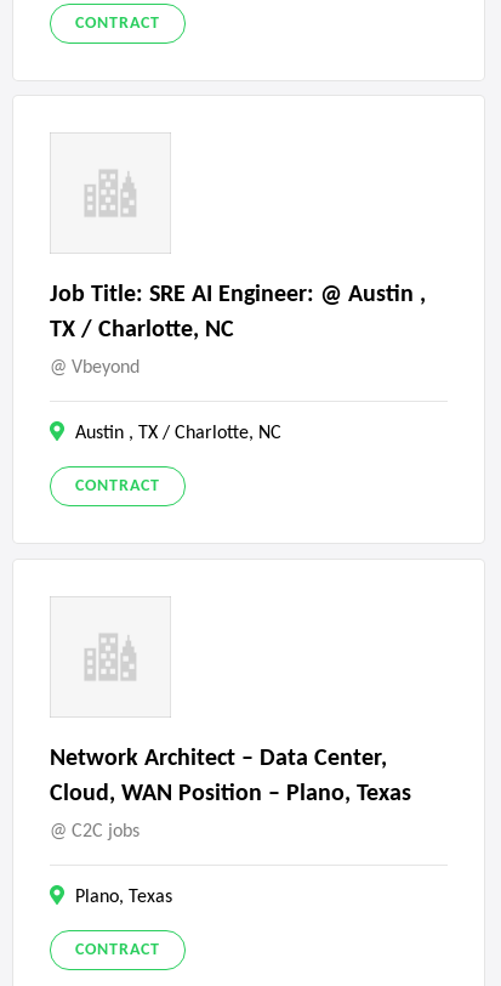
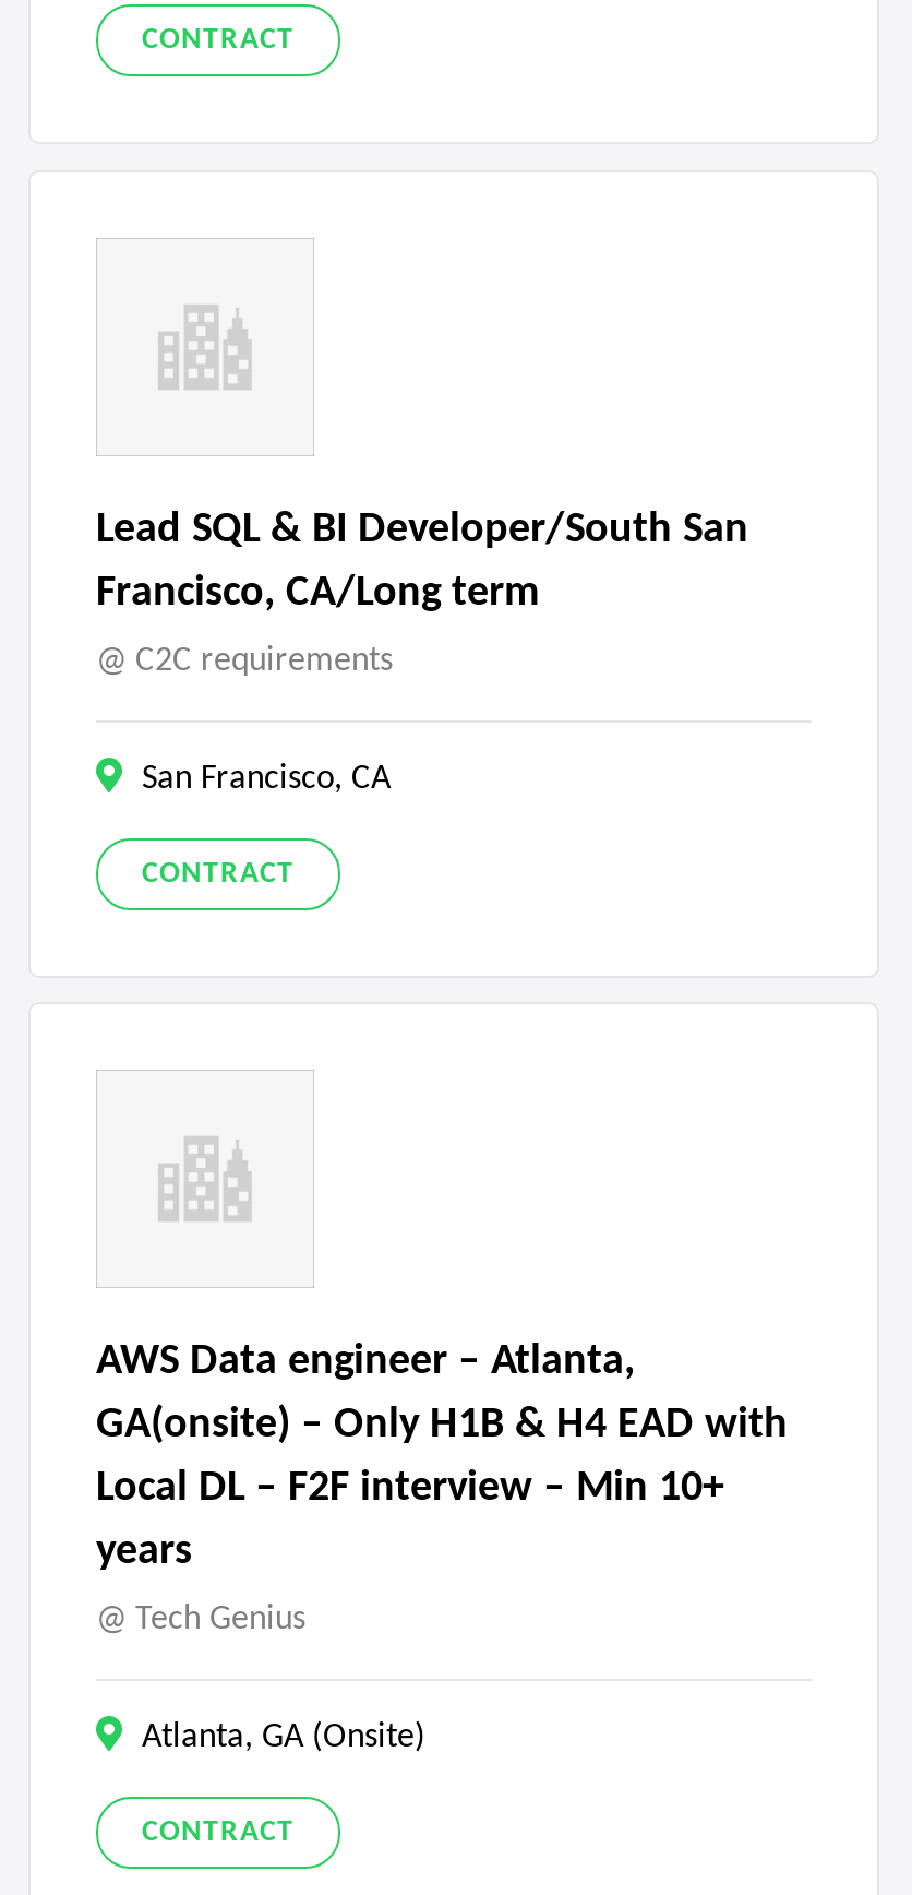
[50,283,426,343] Job Title: SRE AI Engineer: @ Austin , | TX / Charlotte, NC -> [96,508,748,615] Lead SQL & BI Developer/South San | Francisco, CA/Long term
[67,359,140,378] Vbeyond -> [127,644,393,679] C2C requirements
[75,424,281,444] Austin , TX / Charlotte, NC -> [142,762,391,797] San Francisco, CA
[50,747,411,806] Network Architect – Data Center, | Cloud, WAN Position – Plano, Texas -> [96,1342,788,1575] AWS Data engineer – Atlanta, | GA(onsite) – Only H1B & H4 EAD with | Local DL – F2F interview – Min 10+ | years
[67,822,140,842] C2C jobs -> [127,1604,305,1639] Tech Genius
[75,888,172,907] Plano, Texas -> [142,1722,425,1757] Atlanta, GA (Onsite)

